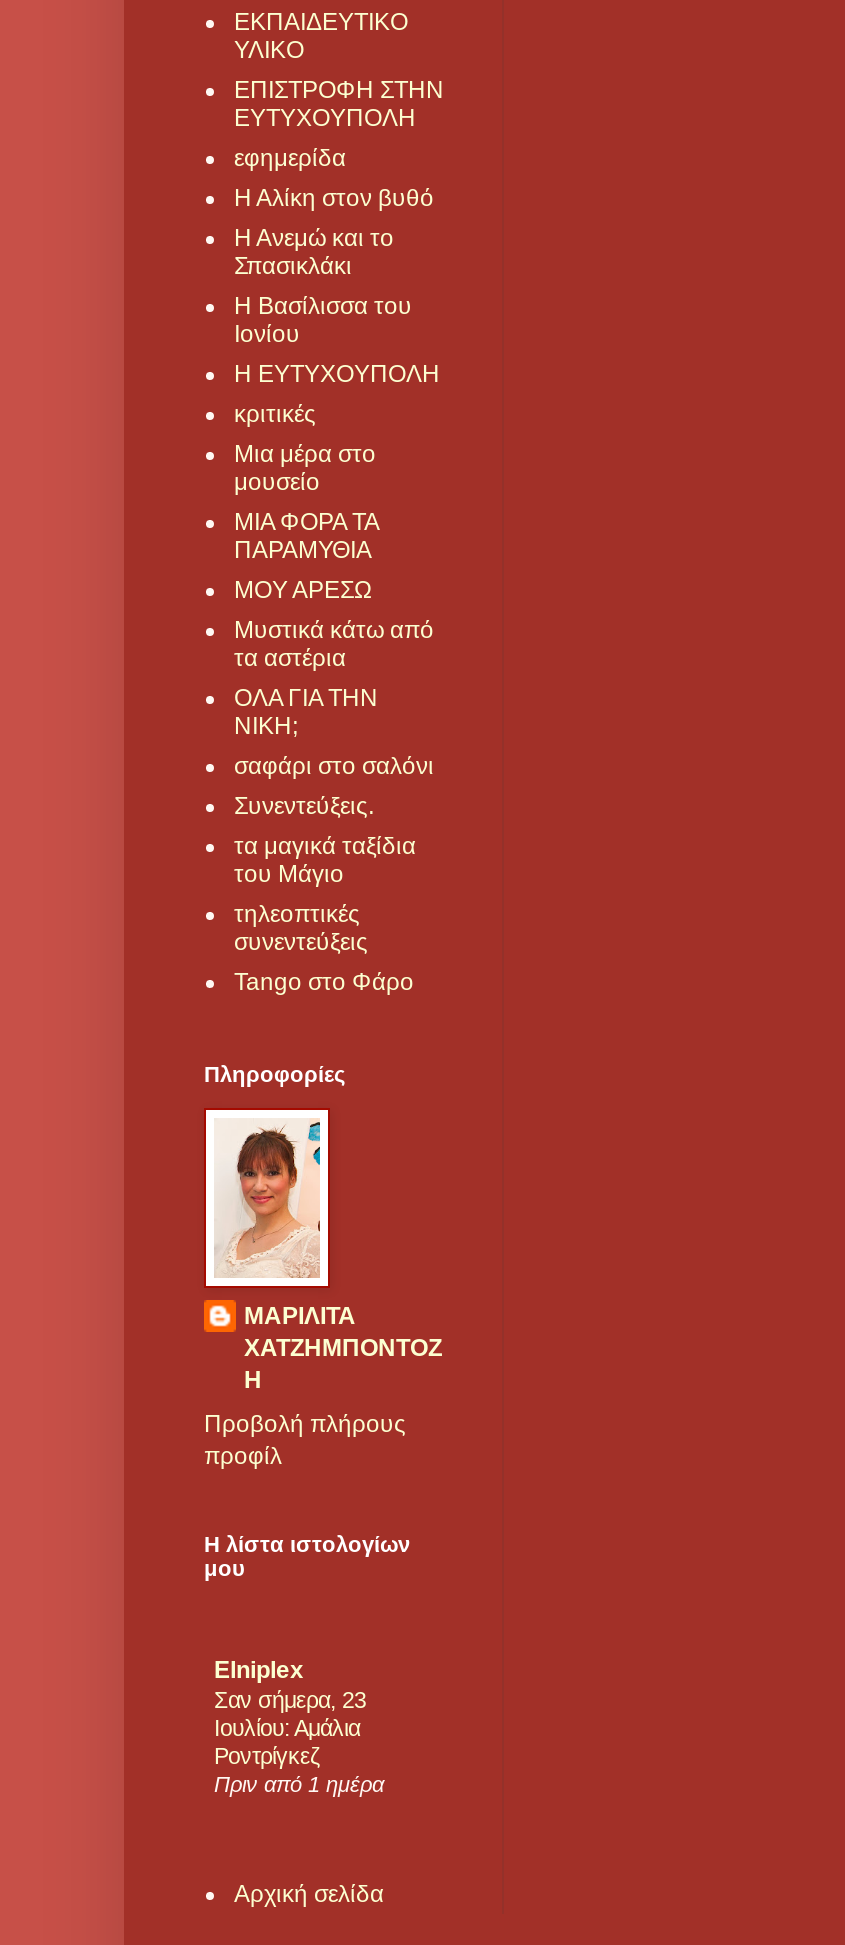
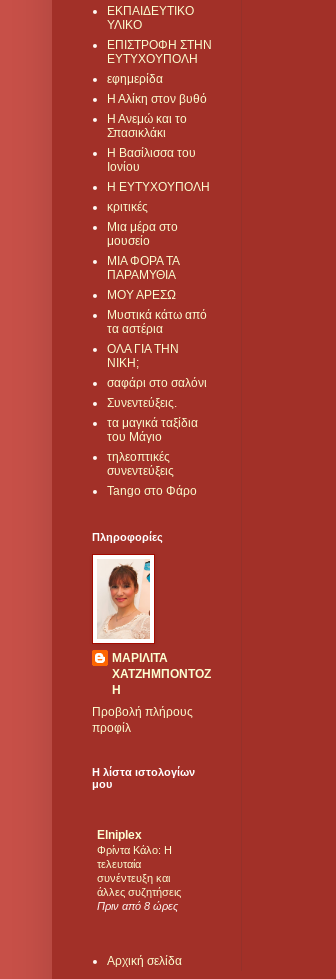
[214,1689,384,1797] Σαν σήμερα, 23 | Ιουλίου: Αμάλια | Ροντρίγκεζ | Πριν από 1 ημέρα -> [97,844,181,912] Φρίντα Κάλο: Η | τελευταία | συνέντευξη και | άλλες συζητήσεις | Πριν από 8 ώρες

